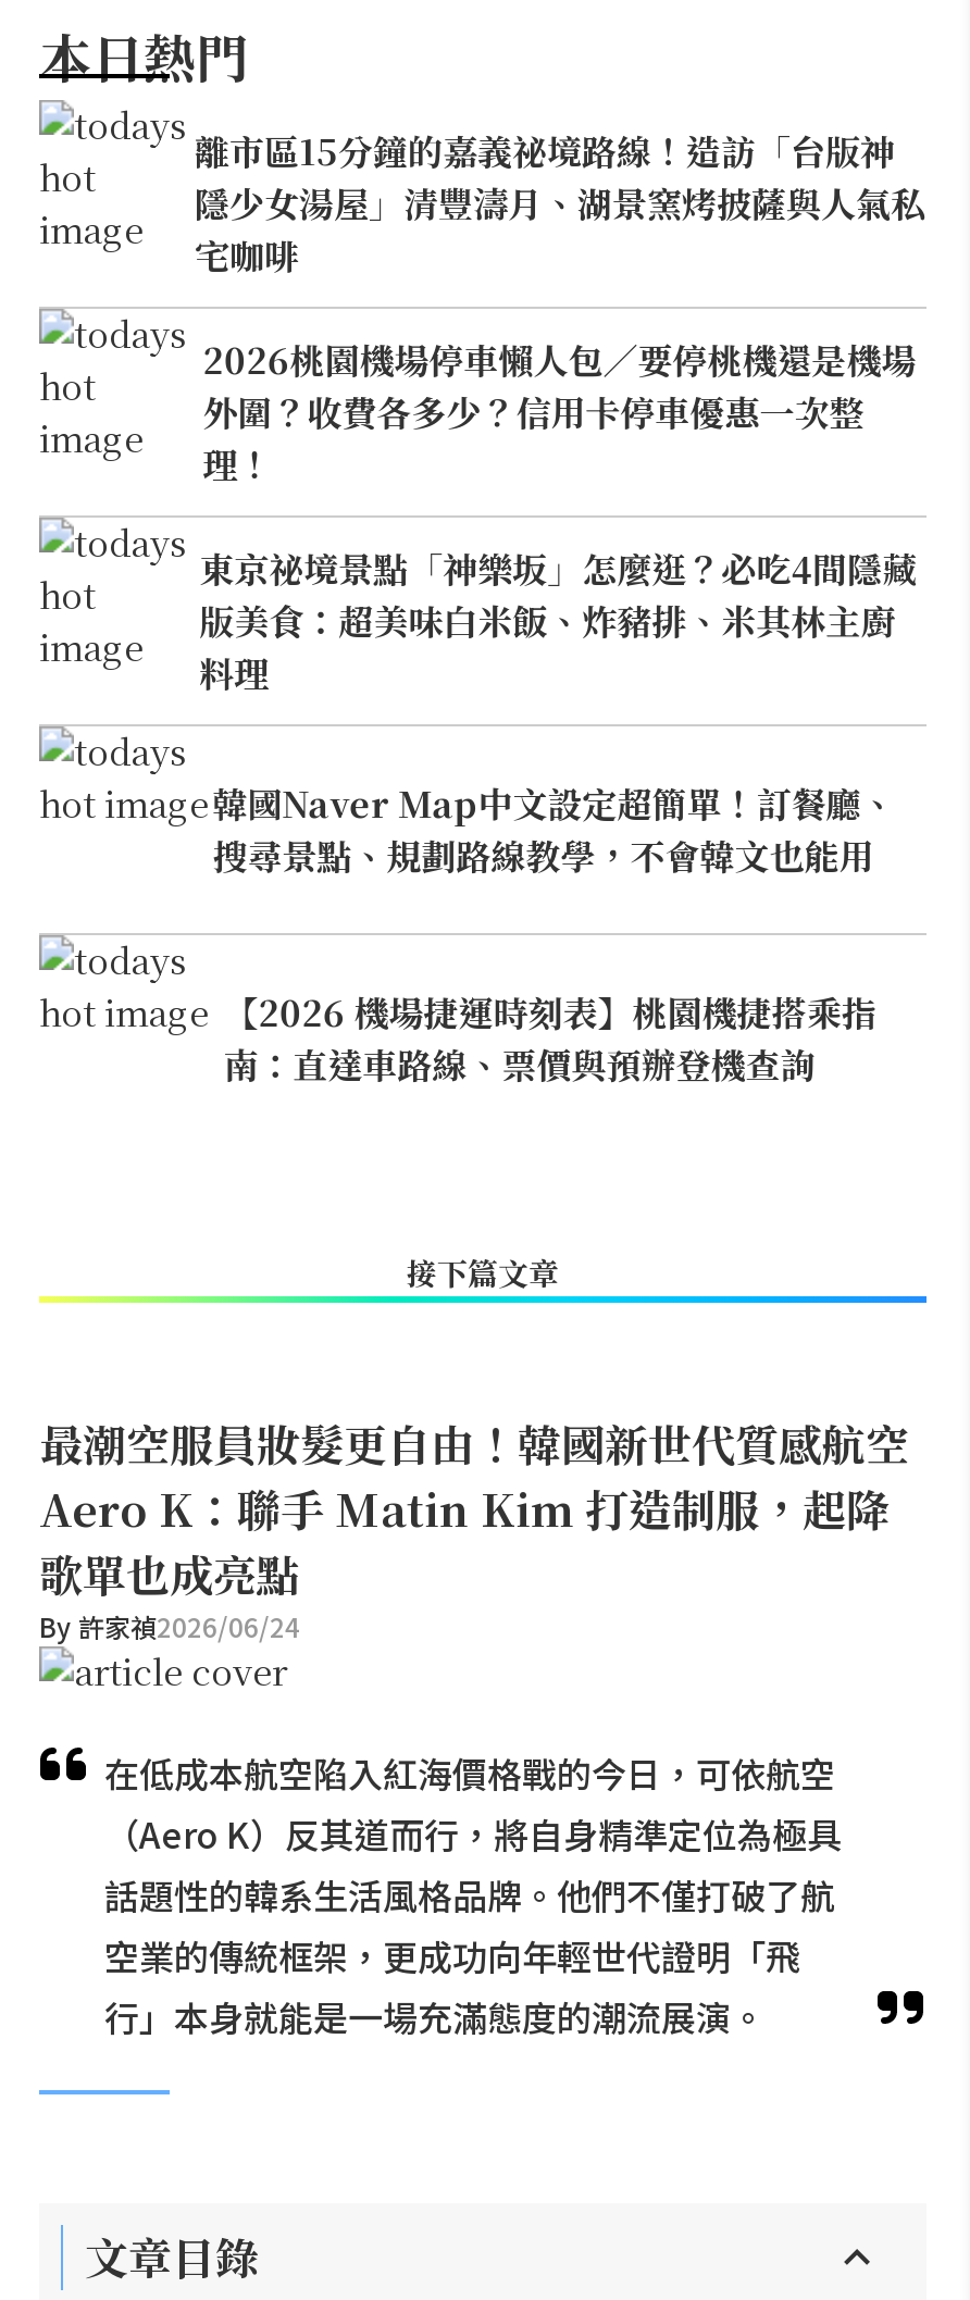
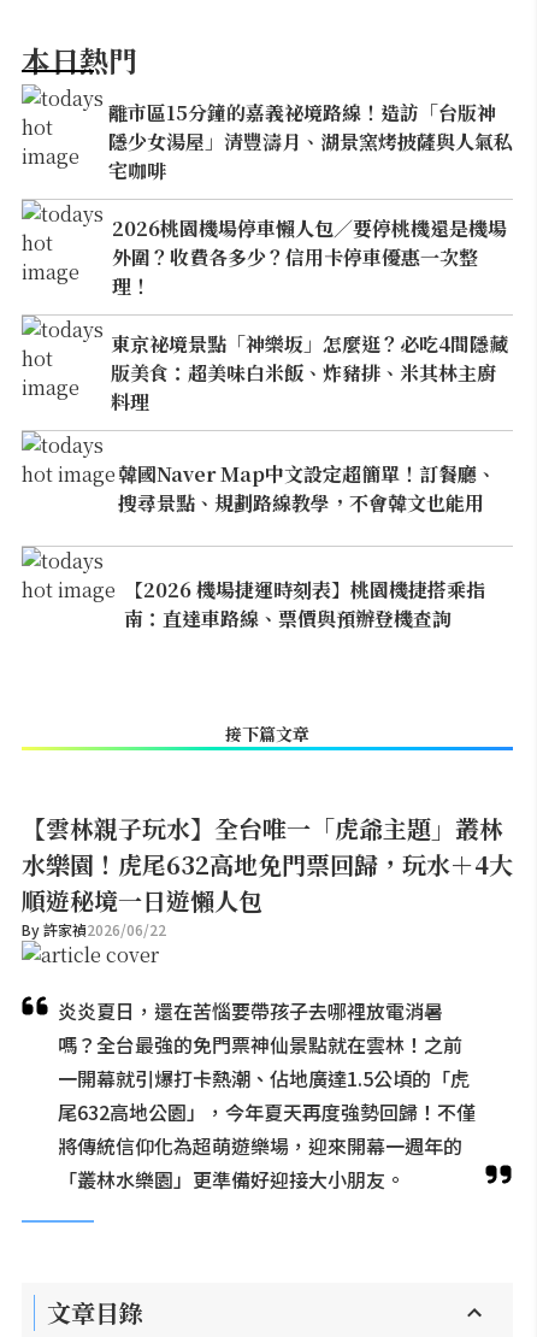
[39,1412,909,1644] 最潮空服員妝髮更自由！韓國新世代質感航空 | Aero K：聯手 Matin Kim 打造制服，起降 | 歌單也成亮點 | By 許家禎2026/06/24 -> [22,811,513,940] 【雲林親子玩水】全台唯一「虎爺主題」叢林 | 水樂園！虎尾632高地免門票回歸，玩水＋4大 | 順遊秘境一日遊懶人包 | By 許家禎2026/06/22
[104,1746,842,2042] 在低成本航空陷入紅海價格戰的今日，可依航空 | （Aero K）反其道而行，將自身精準定位為極具 | 話題性的韓系生活風格品牌。他們不僅打破了航 | 空業的傳統框架，更成功向年輕世代證明「飛 | 行」本身就能是一場充滿態度的潮流展演。 -> [58,996,476,1194] 炎炎夏日，還在苦惱要帶孩子去哪裡放電消暑 | 嗎？全台最強的免門票神仙景點就在雲林！之前 | 一開幕就引爆打卡熱潮、佔地廣達1.5公頃的「虎 | 尾632高地公園」，今年夏天再度強勢回歸！不僅 | 將傳統信仰化為超萌遊樂場，迎來開幕一週年的 | 「叢林水樂園」更準備好迎接大小朋友。

